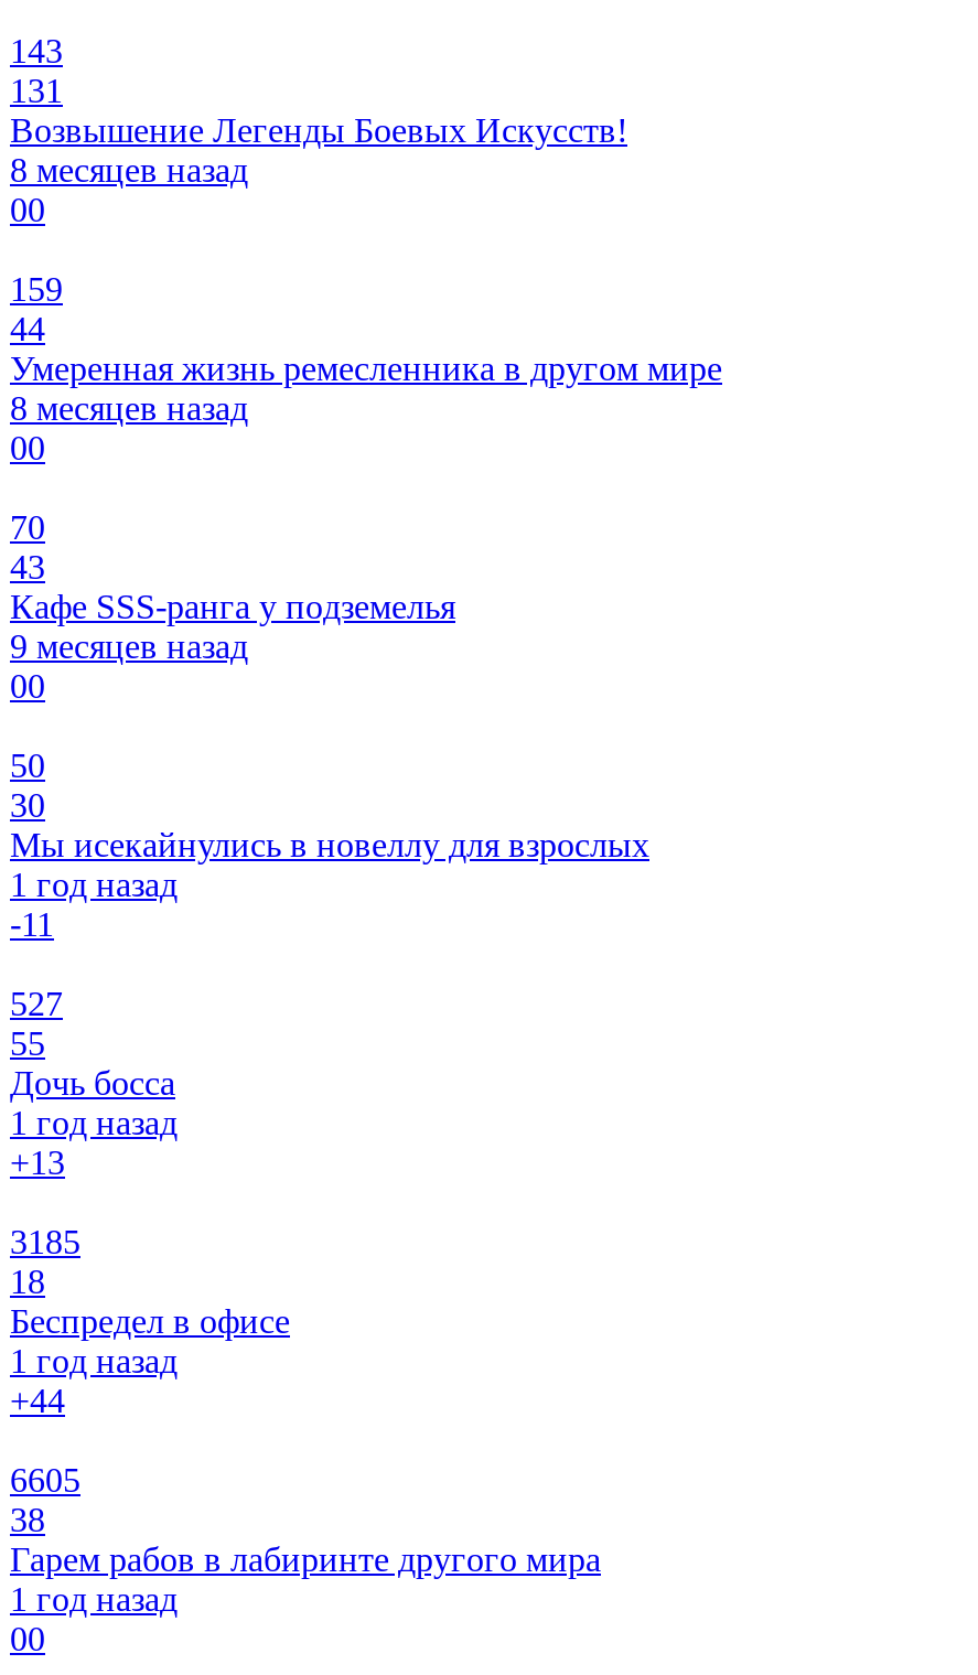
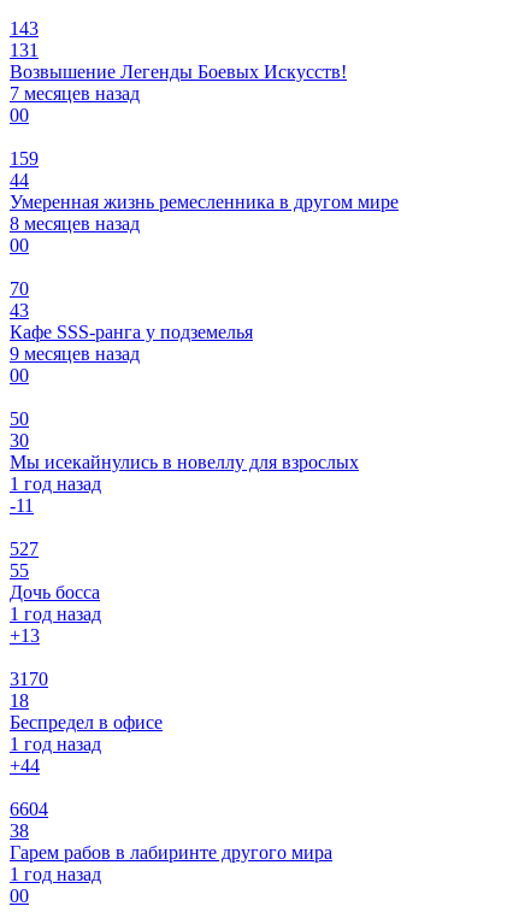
[10,152,248,189] 8 месяцев назад -> [10,83,140,104] 7 месяцев назад
[10,1223,80,1261] 3185 -> [10,669,48,689] 3170
[10,1462,80,1499] 6605 -> [10,799,48,819] 6604

